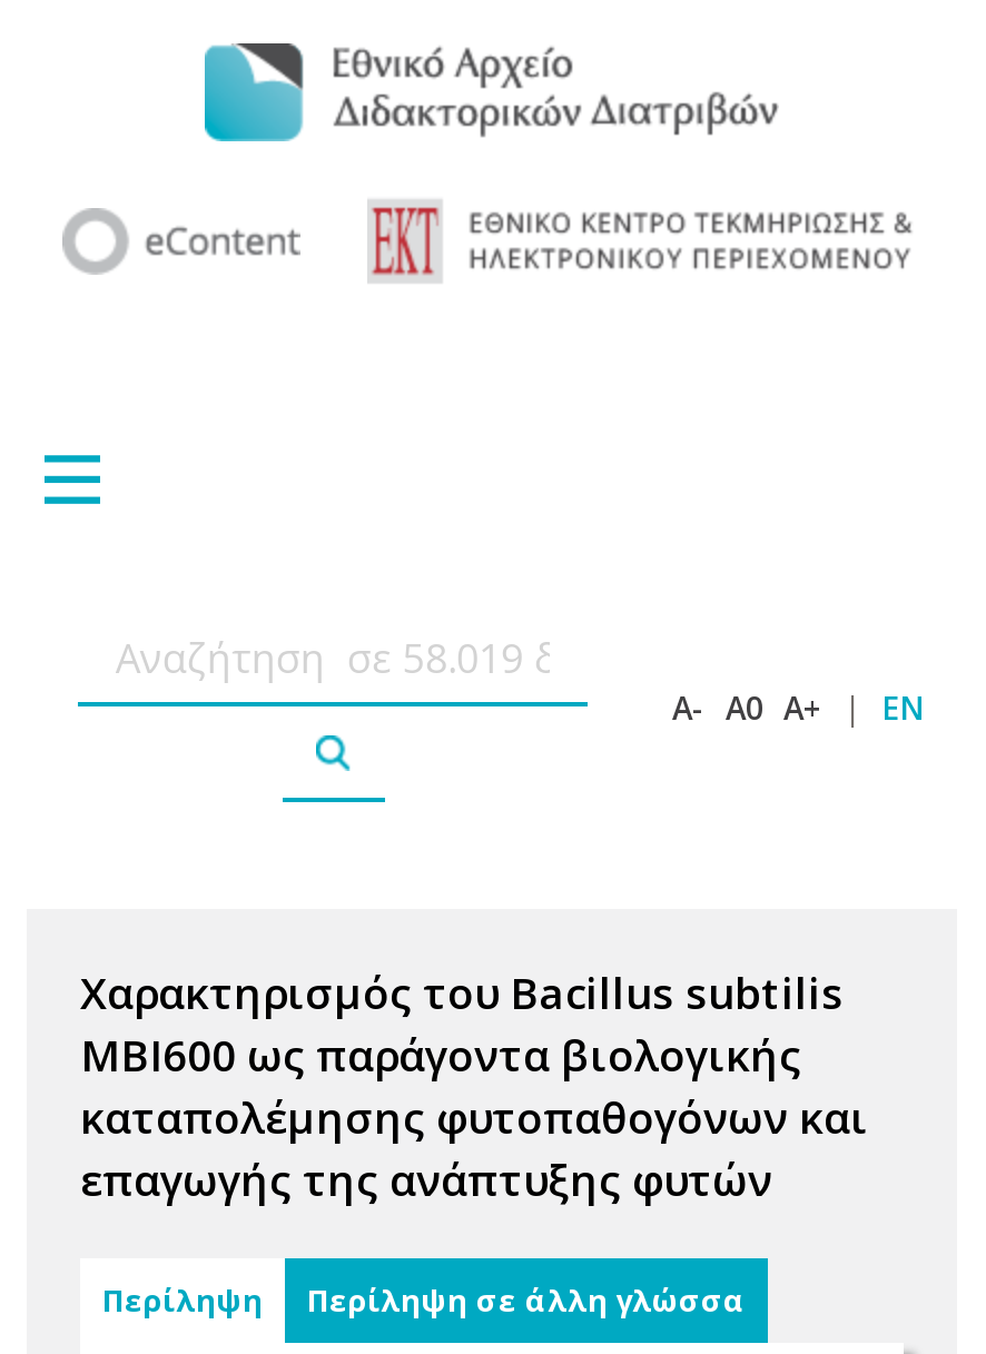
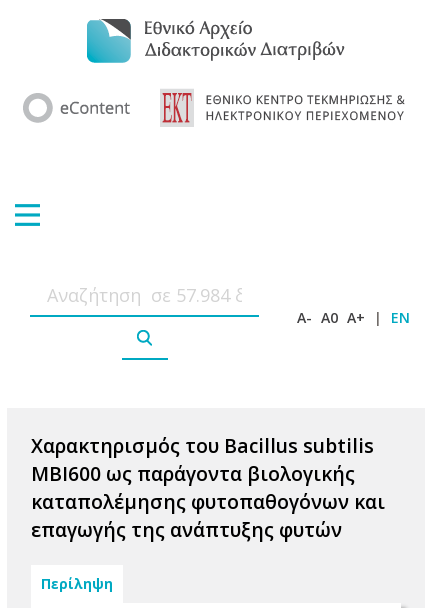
[307,1281,746,1321] Περίληψη σε άλλη γλώσσα -> none

